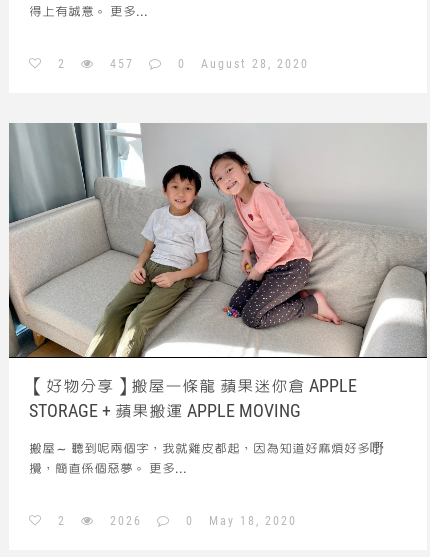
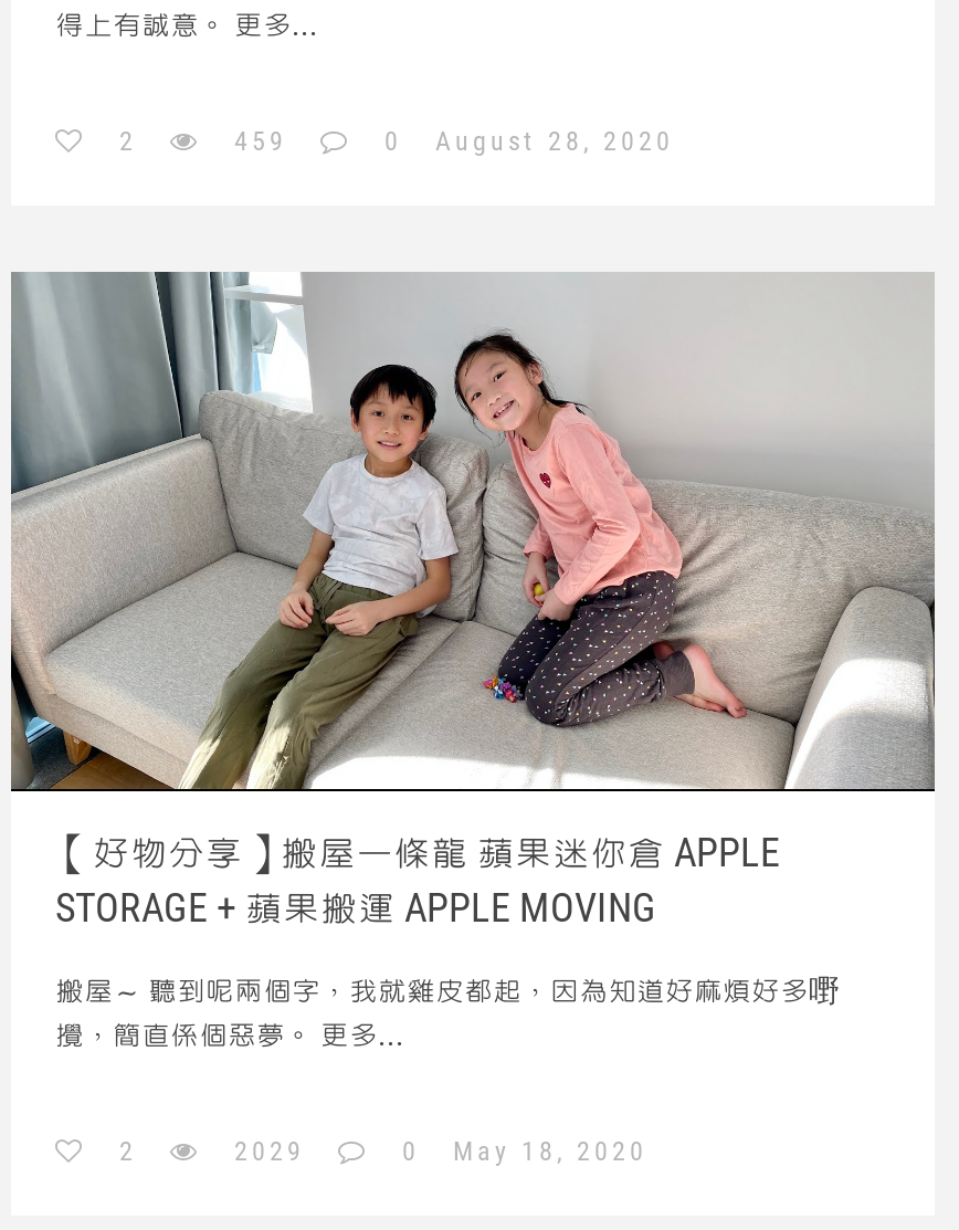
[110,57,134,71] 457 -> [234,126,287,157] 459
[110,514,142,528] 2026 -> [234,1136,305,1167] 2029

